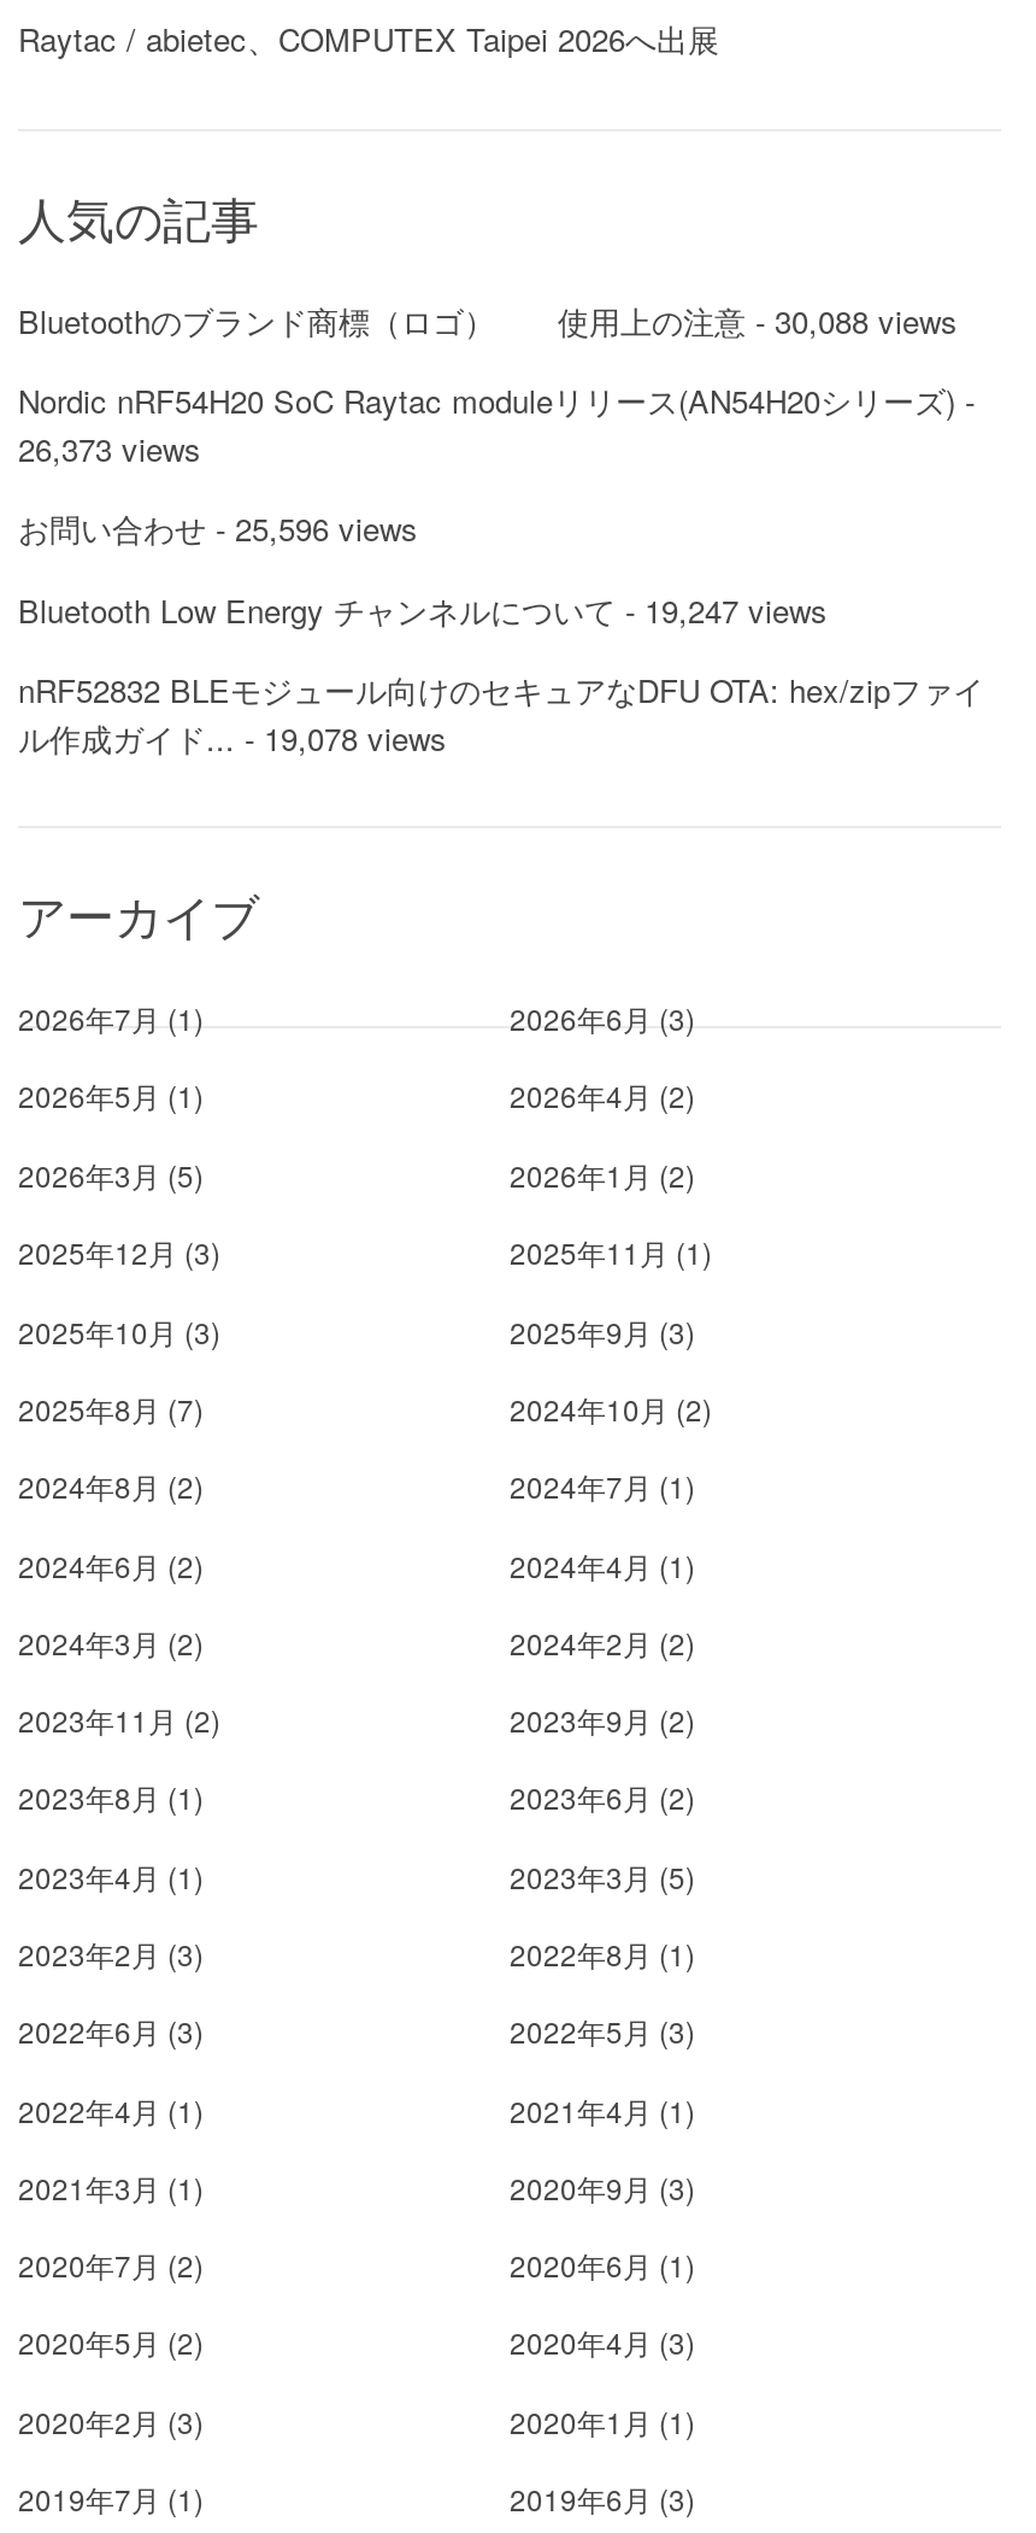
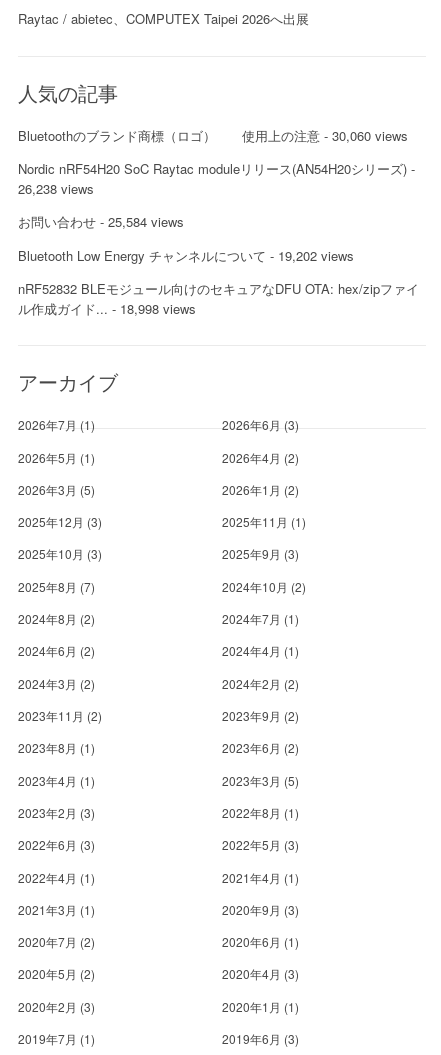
[18,296,958,342] Bluetoothのブランド商標（ロゴ） 使用上の注意- 30,088 views -> [18,125,408,144] Bluetoothのブランド商標（ロゴ） 使用上の注意- 30,060 views
[18,425,201,470] 26,373 views -> [18,179,94,198] 26,238 views
[18,505,418,551] お問い合わせ- 25,596 views -> [18,212,184,231] お問い合わせ- 25,584 views
[18,585,828,631] Bluetooth Low Energy チャンネルについて- 19,247 views -> [18,245,354,264] Bluetooth Low Energy チャンネルについて- 19,202 views
[18,714,447,760] ル作成ガイド... - 19,078 views -> [18,299,196,318] ル作成ガイド... - 18,998 views

